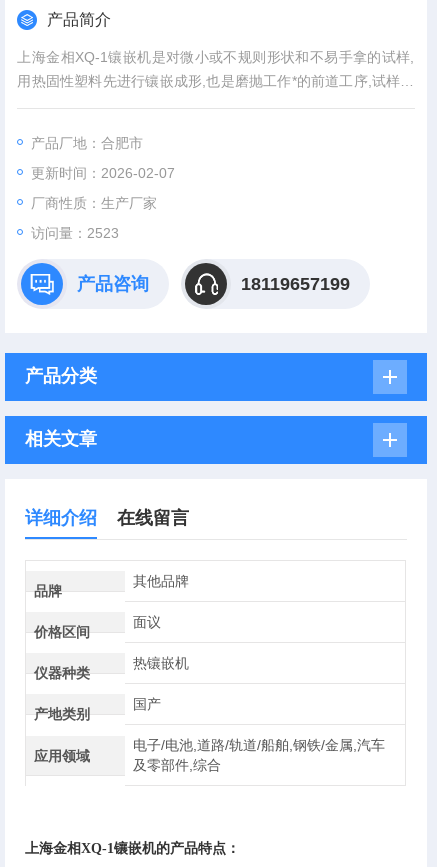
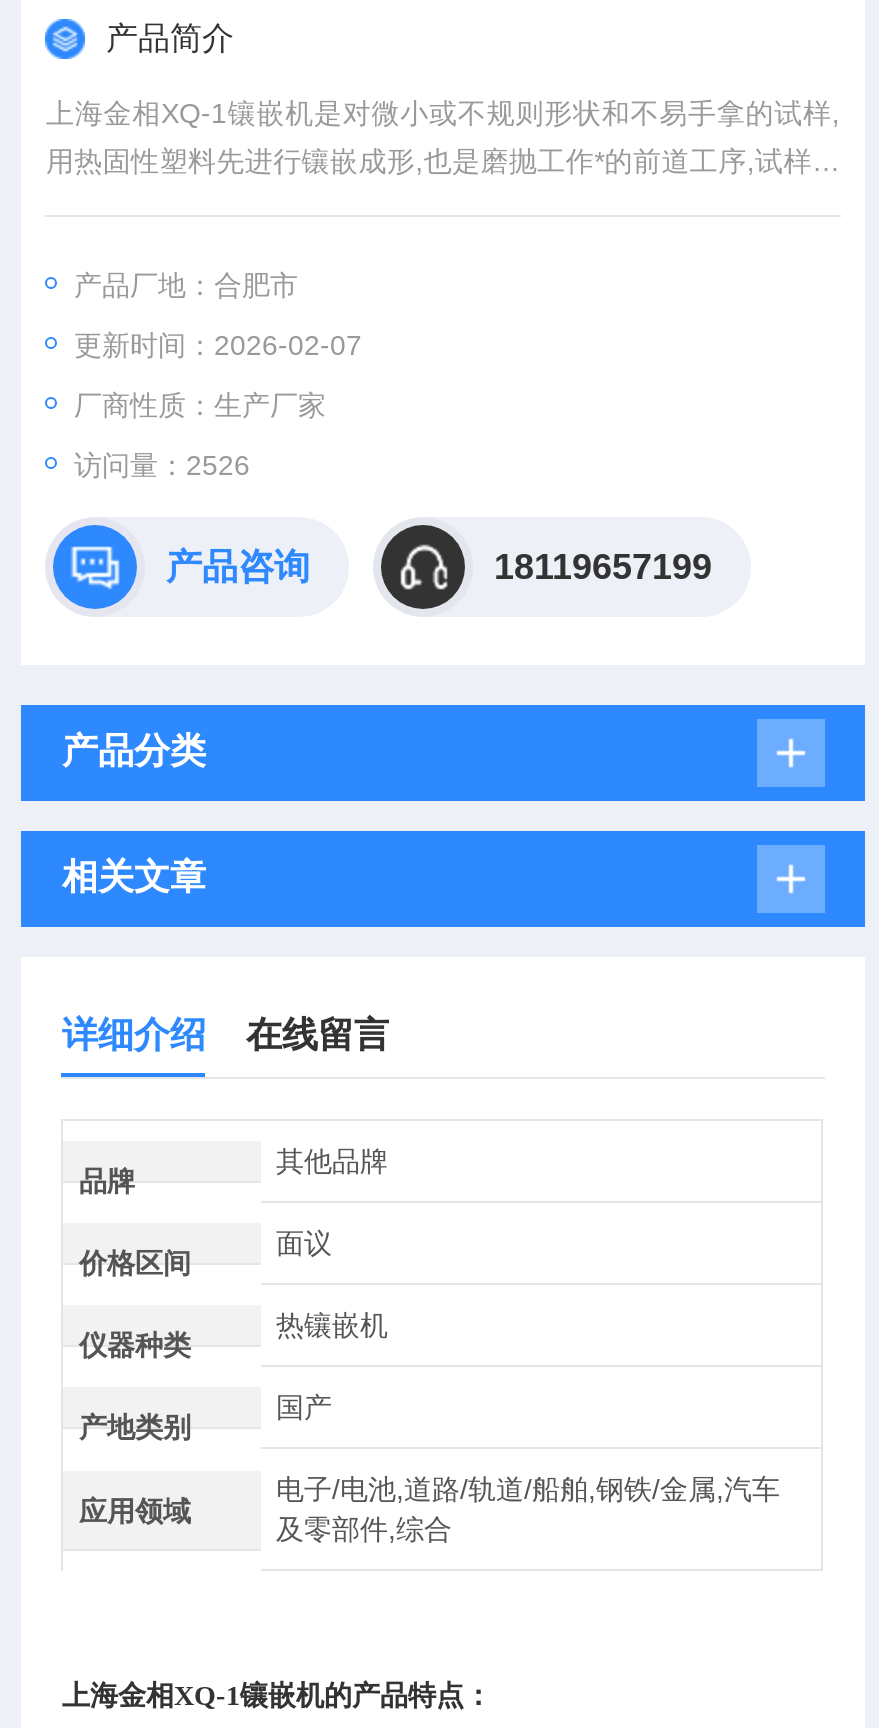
[31,225,119,241] 访问量：2523 -> [74,449,250,481] 访问量：2526

